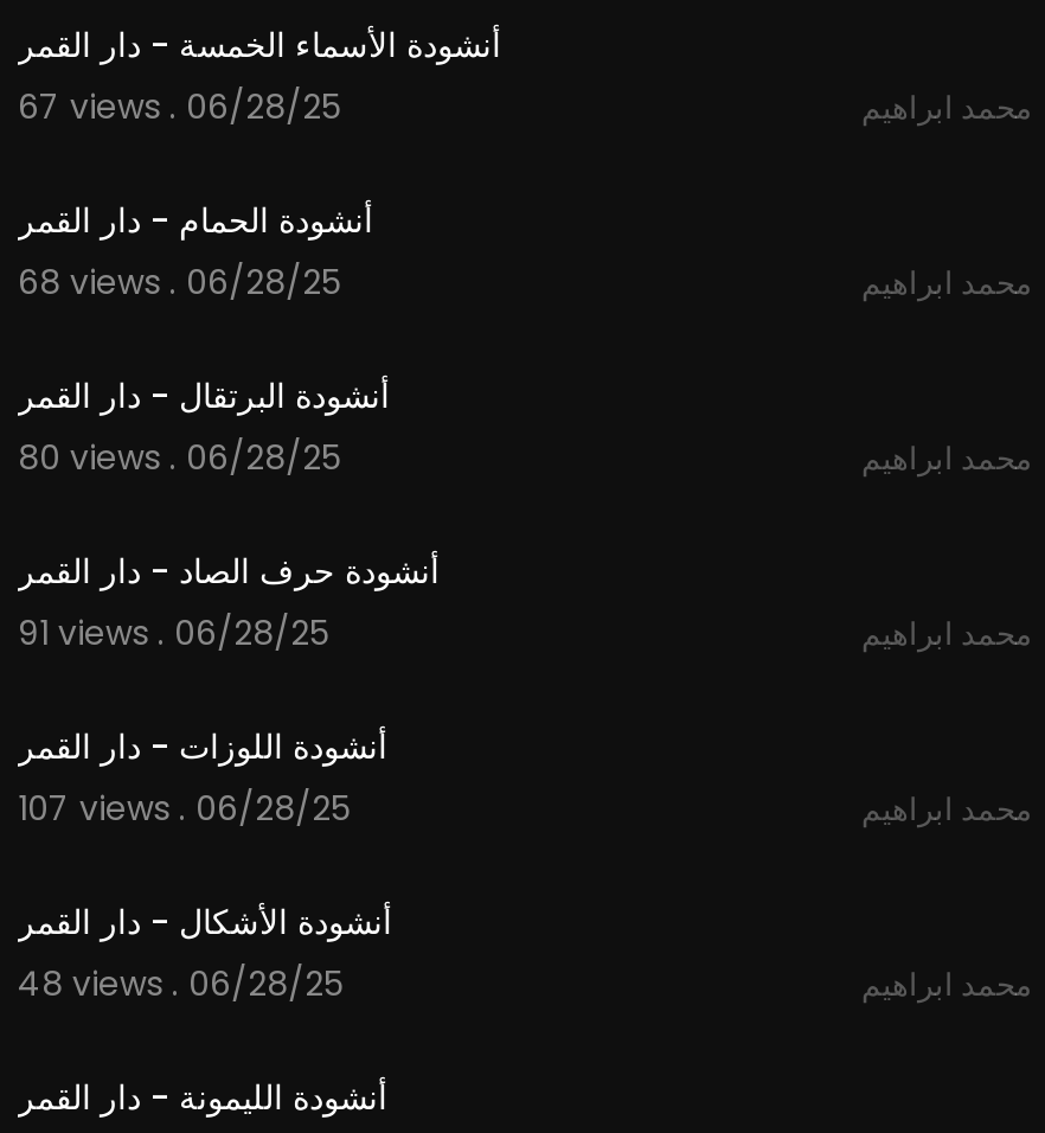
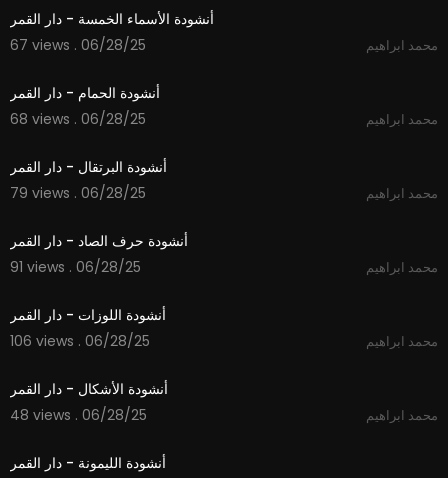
[18,434,340,481] 80 views . 06/28/25 -> [10,183,146,203] 79 views . 06/28/25
[18,785,350,832] 107 views . 06/28/25 -> [10,331,150,351] 106 views . 06/28/25

